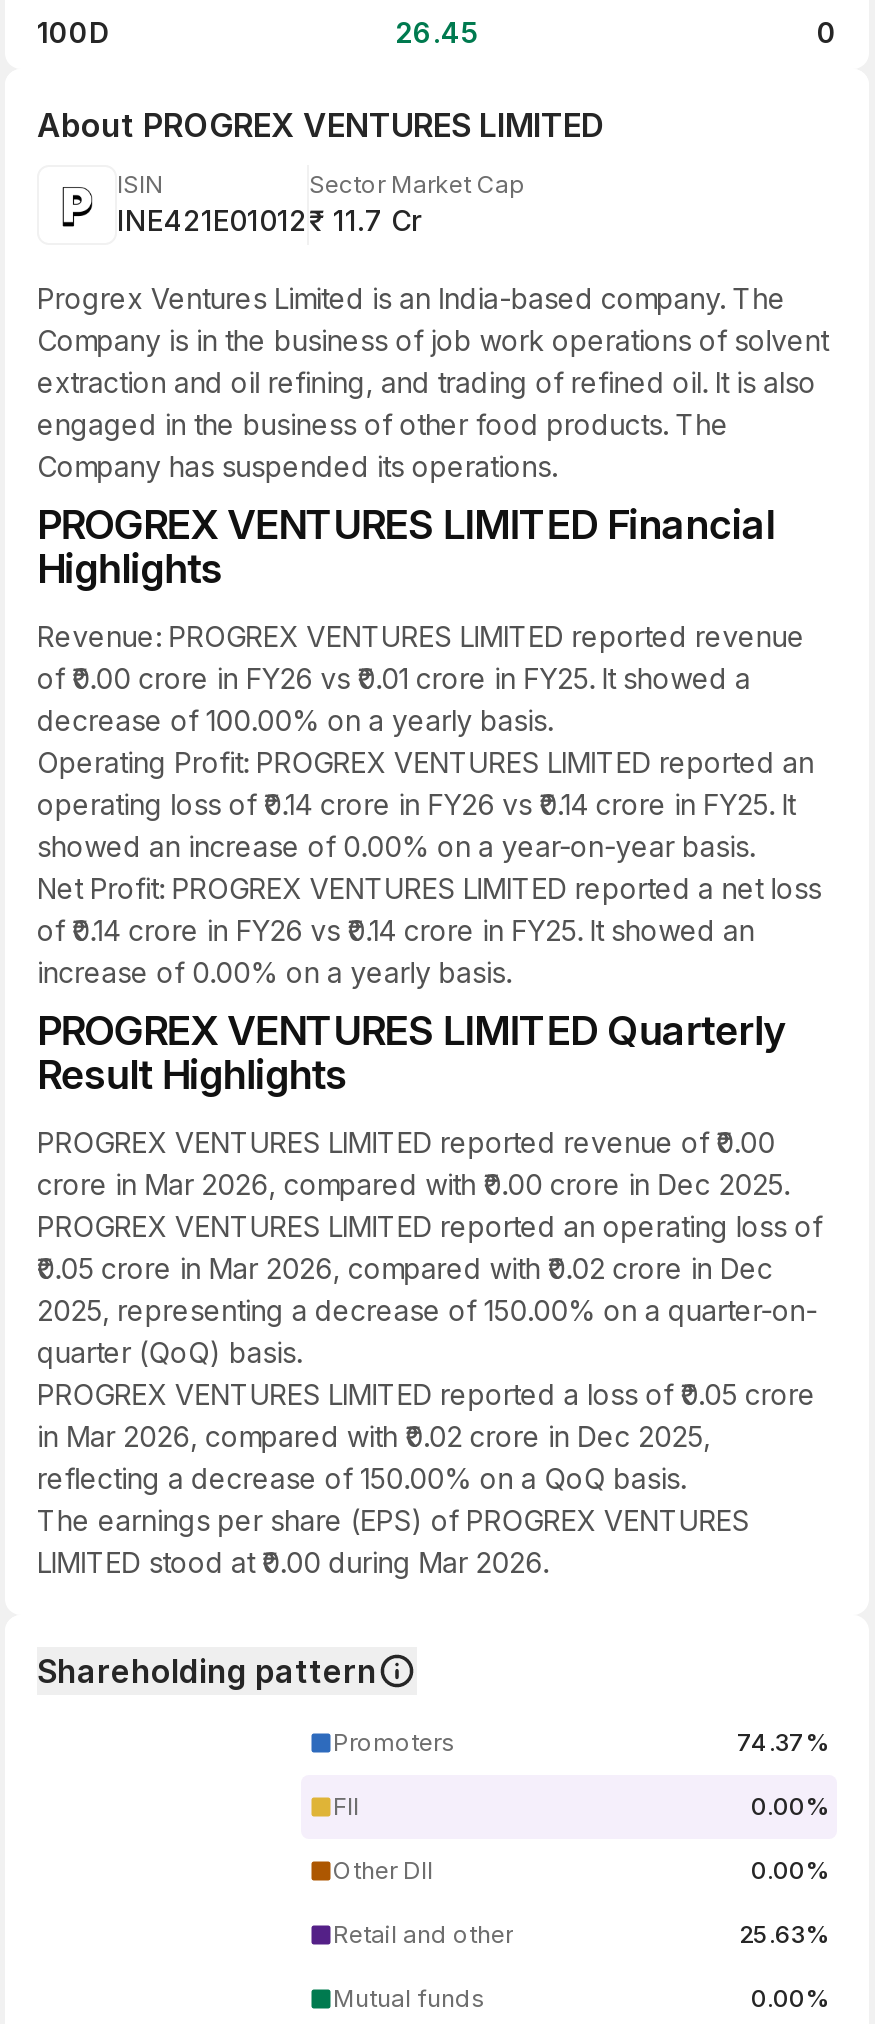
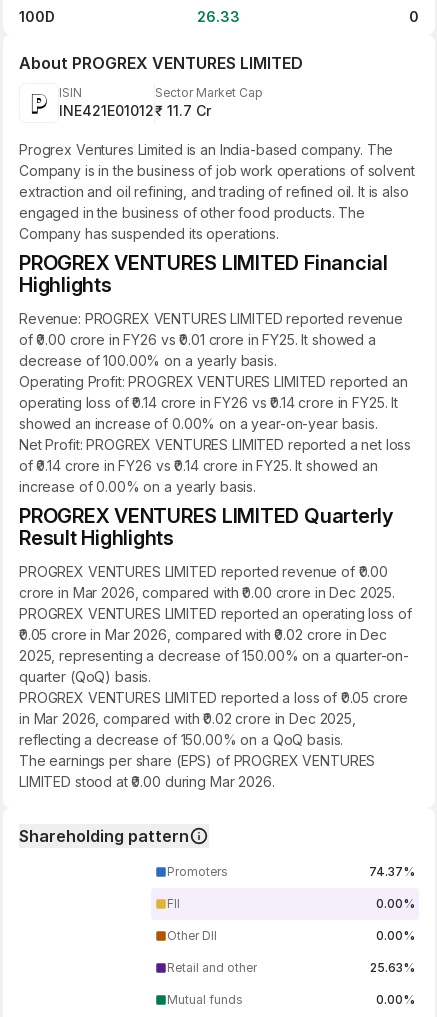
[395,15,479,49] 26.45 -> [197,8,240,25] 26.33

